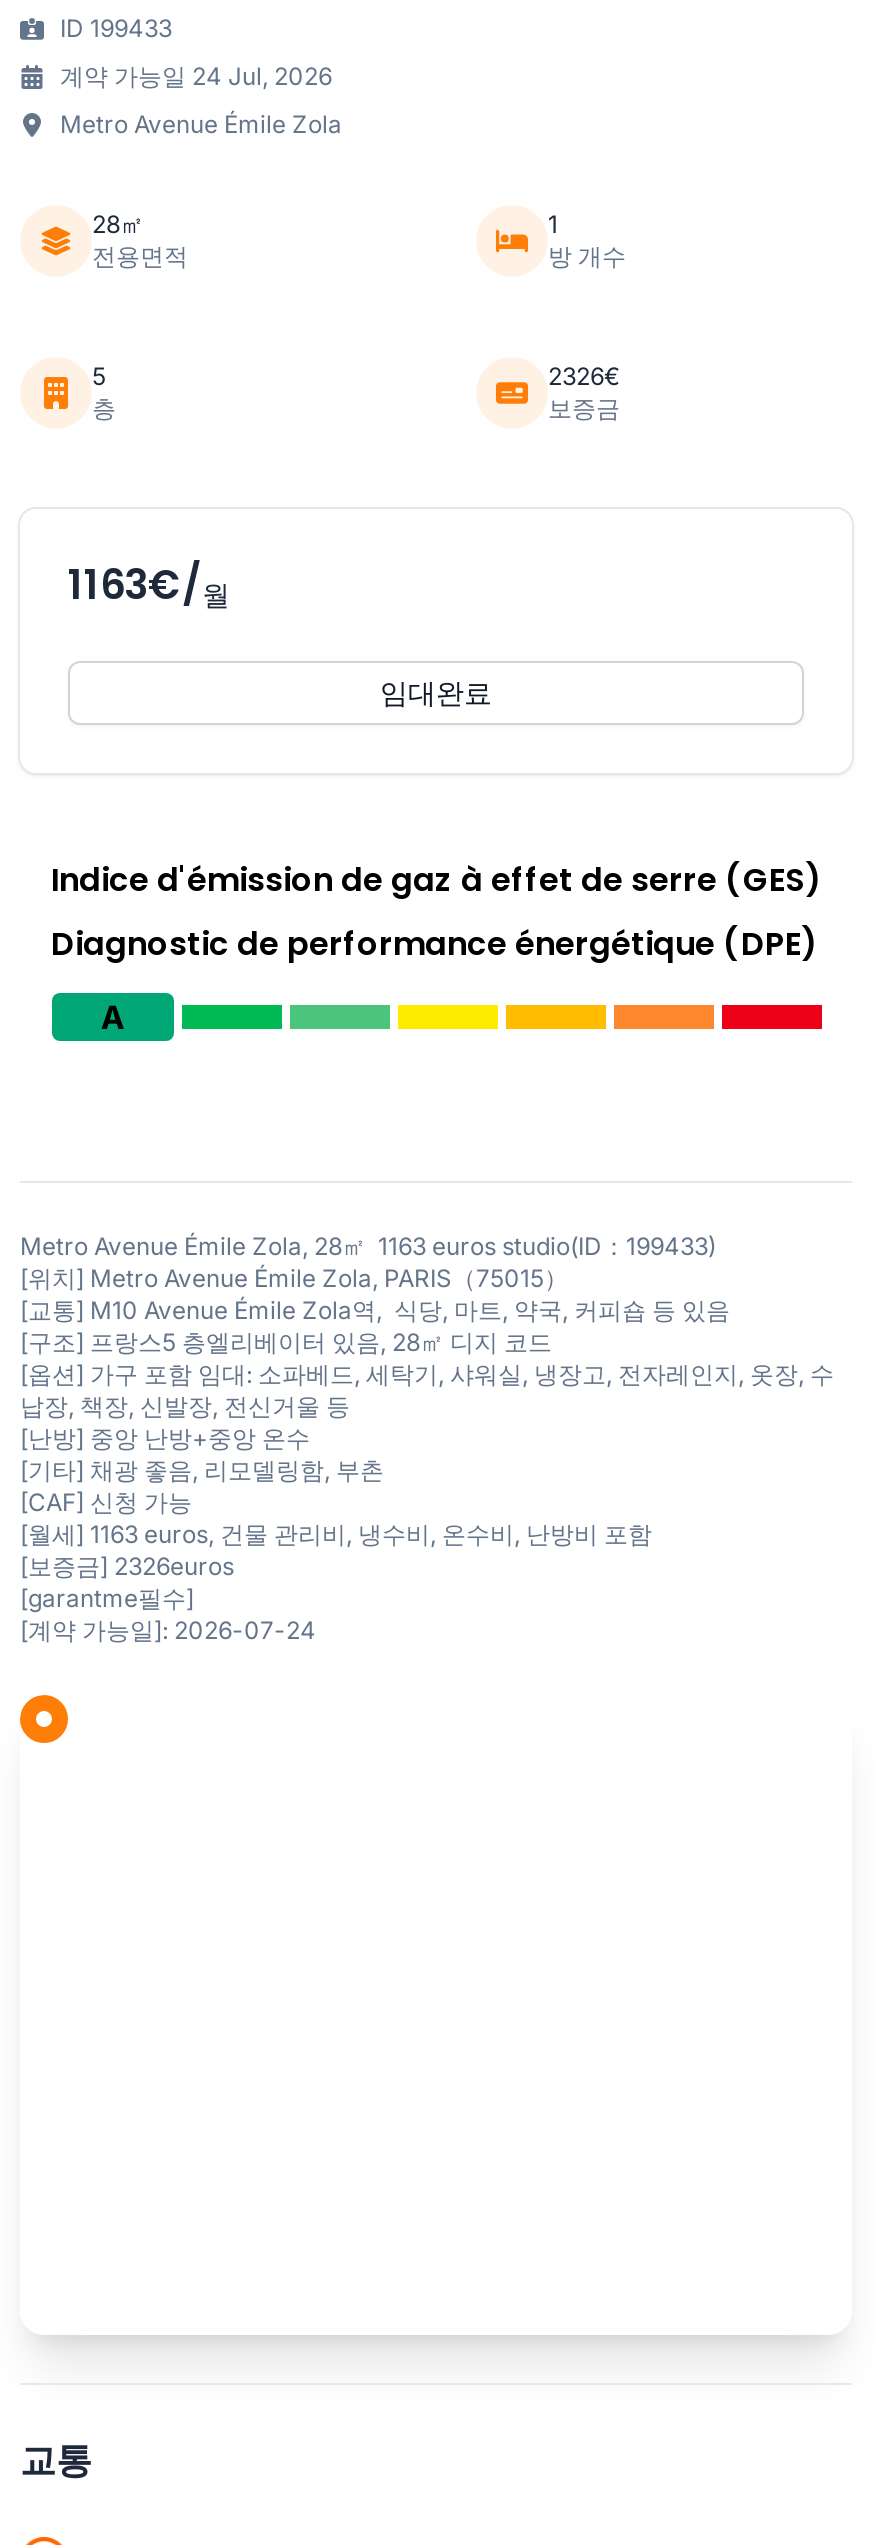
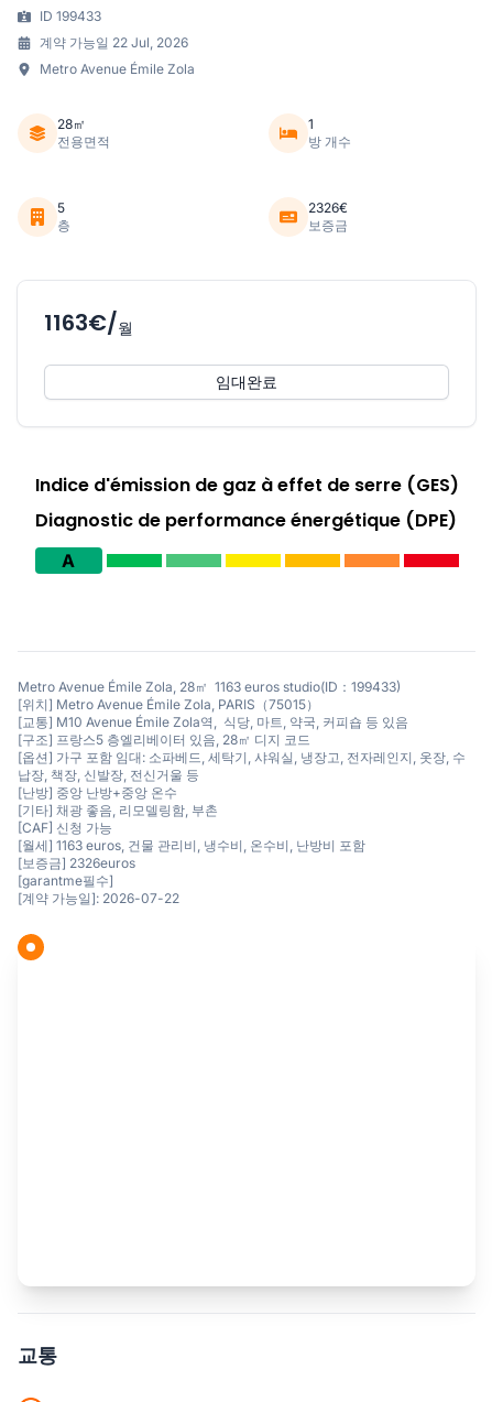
[60,60,332,90] 계약 가능일 24 Jul, 2026 -> [40,34,188,50] 계약 가능일 22 Jul, 2026
[20,1614,316,1644] [계약 가능일]: 2026-07-24 -> [18,889,179,906] [계약 가능일]: 2026-07-22

